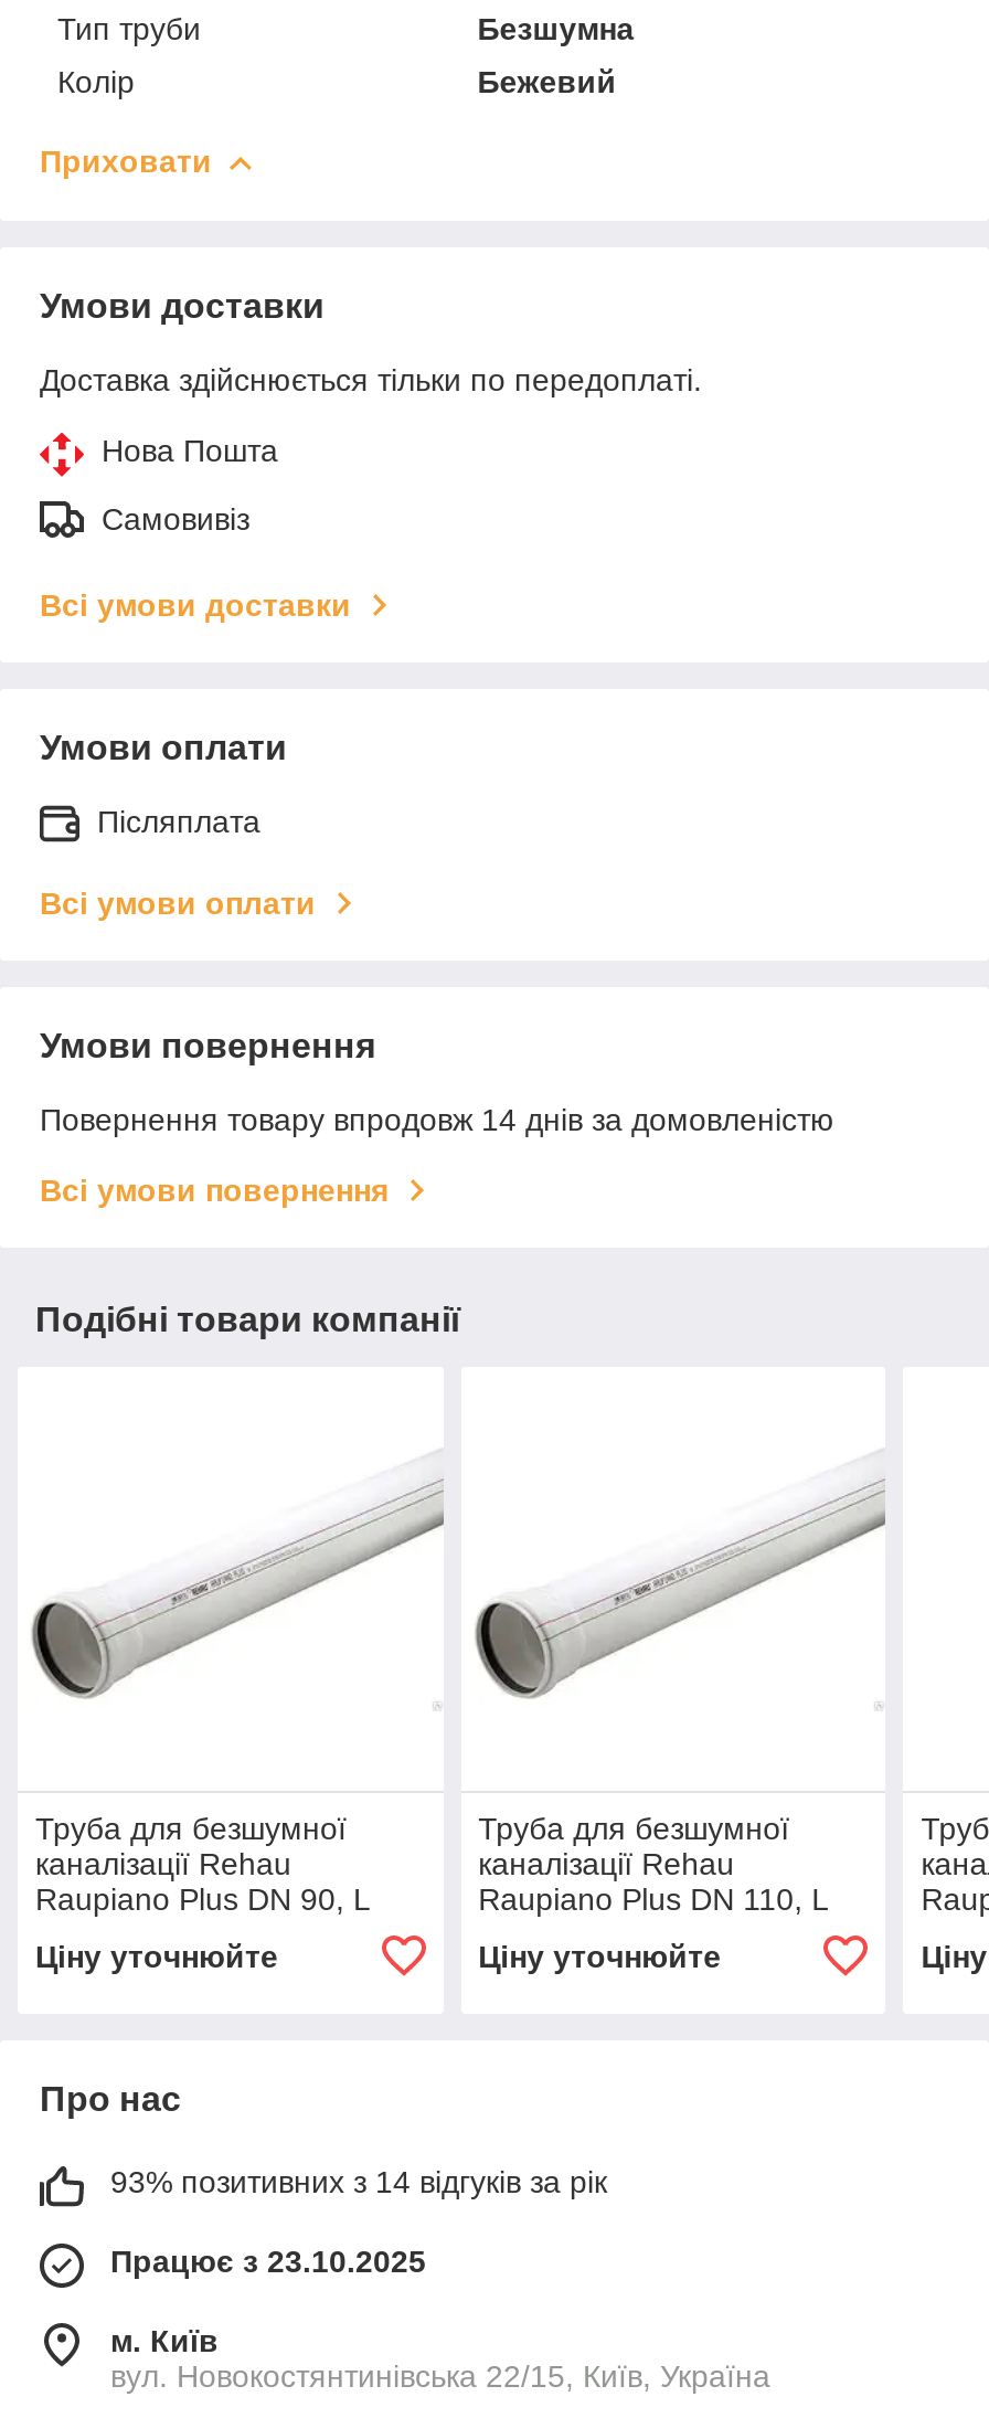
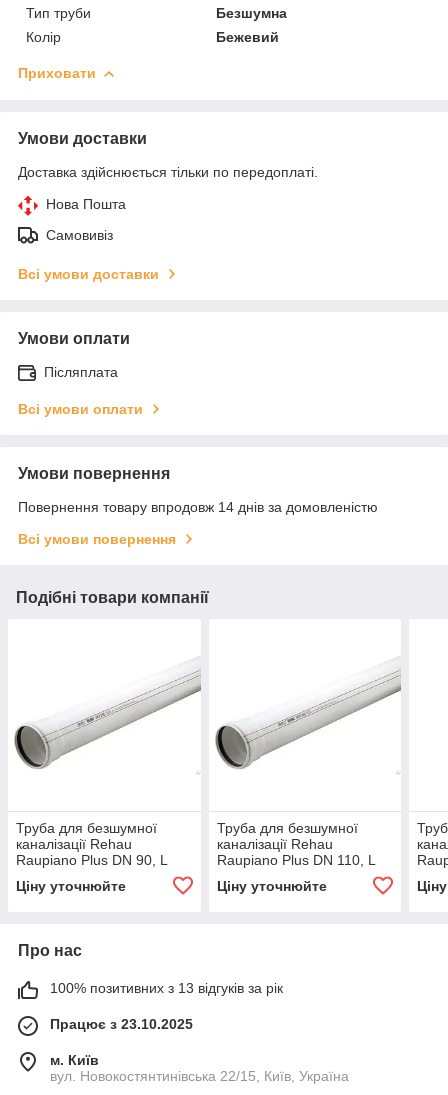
[110,2165,607,2200] 93% позитивних з 14 відгуків за рік -> [50,980,283,996] 100% позитивних з 13 відгуків за рік

